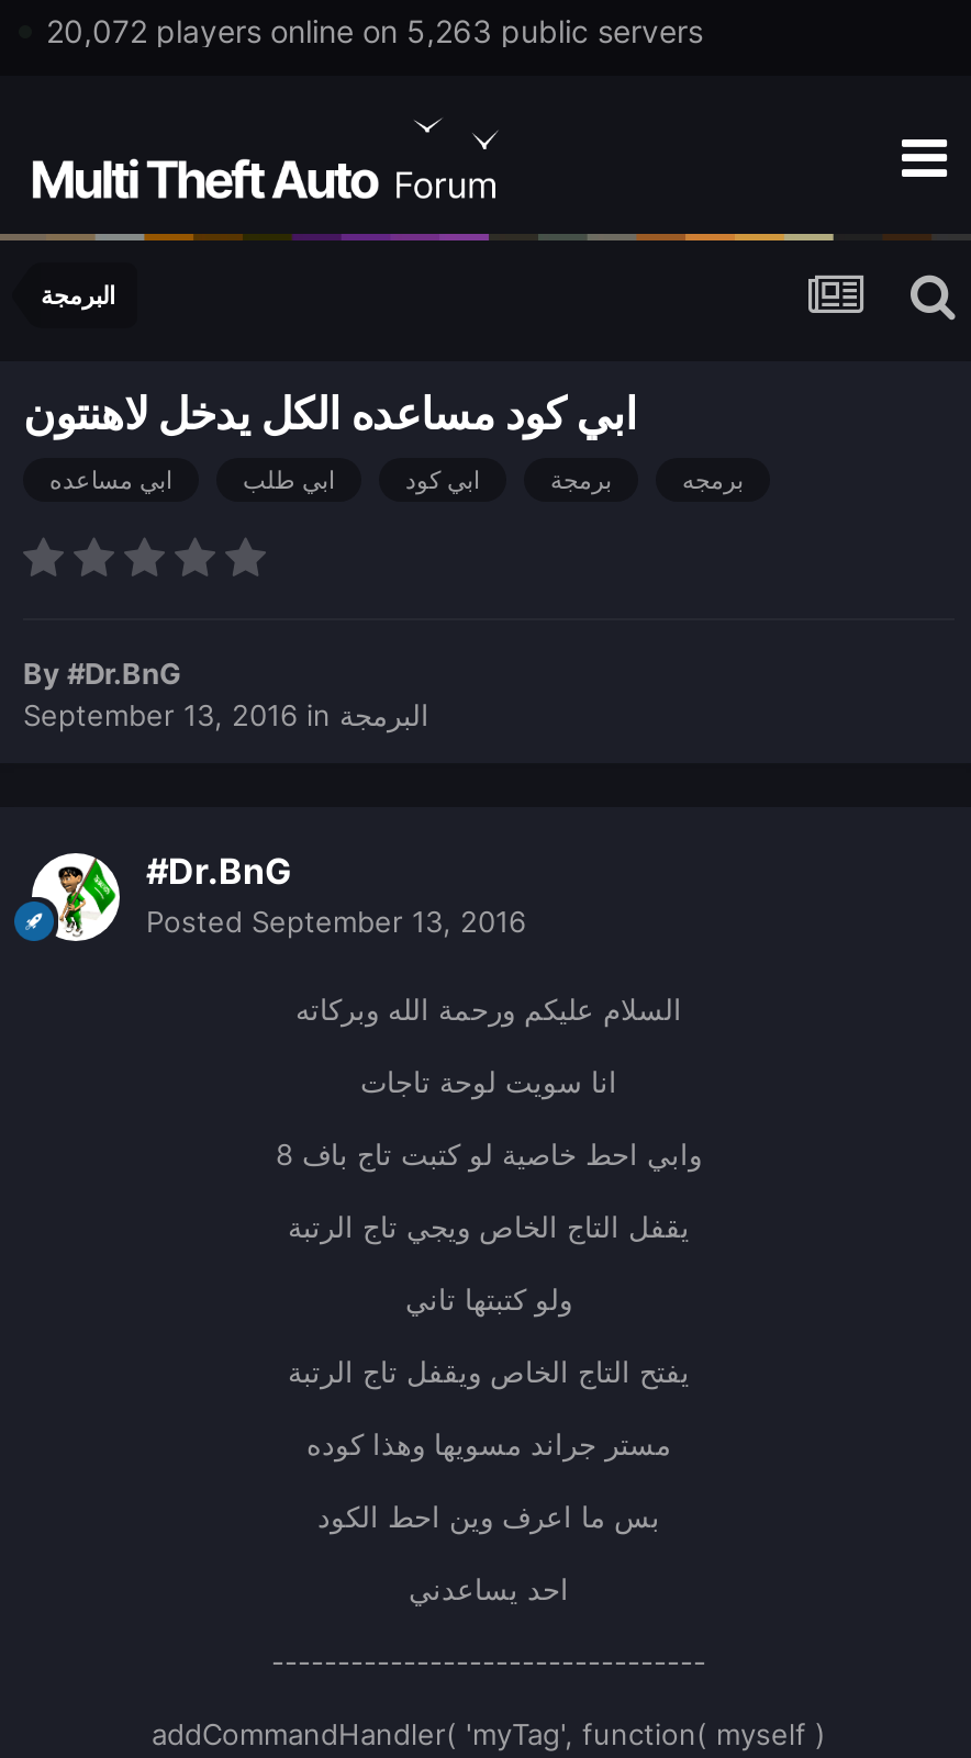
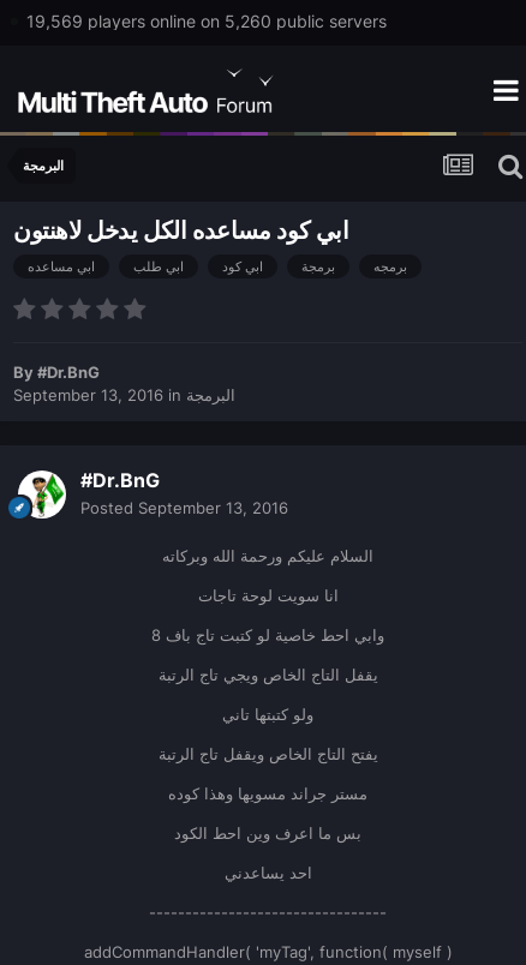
[46,12,703,49] 20,072 players online on 5,263 public servers -> [26,11,386,31] 19,569 players online on 5,260 public servers

